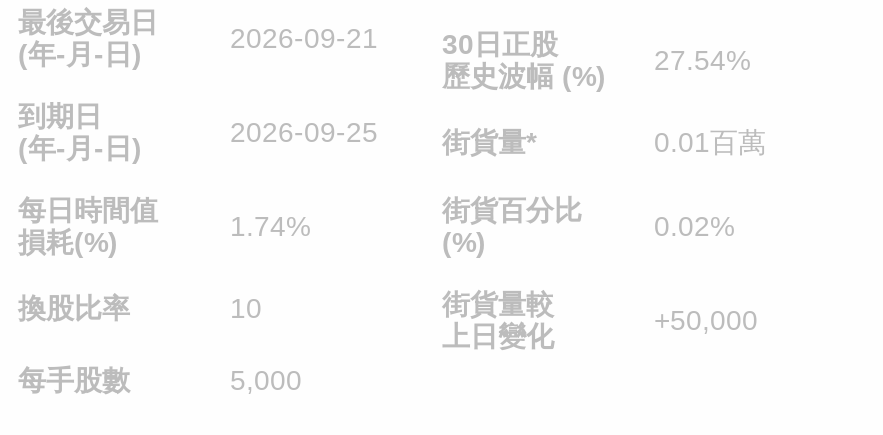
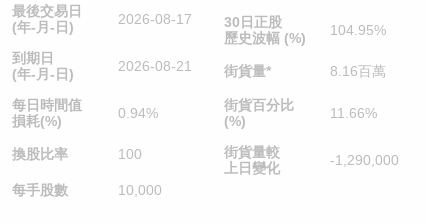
[230,22,558,60] 2026-09-21 30日正股 -> [118,11,282,30] 2026-08-17 30日正股
[442,44,750,92] 歷史波幅 (%) 27.54% -> [224,22,386,46] 歷史波幅 (%) 104.95%
[230,116,536,158] 2026-09-25 街貨量* -> [118,58,271,79] 2026-08-21 街貨量*
[654,126,766,158] 0.01百萬 -> [330,63,386,79] 8.16百萬
[230,210,310,242] 1.74% -> [118,105,158,121] 0.94%
[654,210,734,242] 0.02% -> [330,105,377,121] 11.66%
[230,292,262,324] 10 -> [118,146,142,162] 100
[654,304,758,336] +50,000 -> [330,152,399,168] -1,290,000
[230,364,302,396] 5,000 -> [118,182,162,198] 10,000

